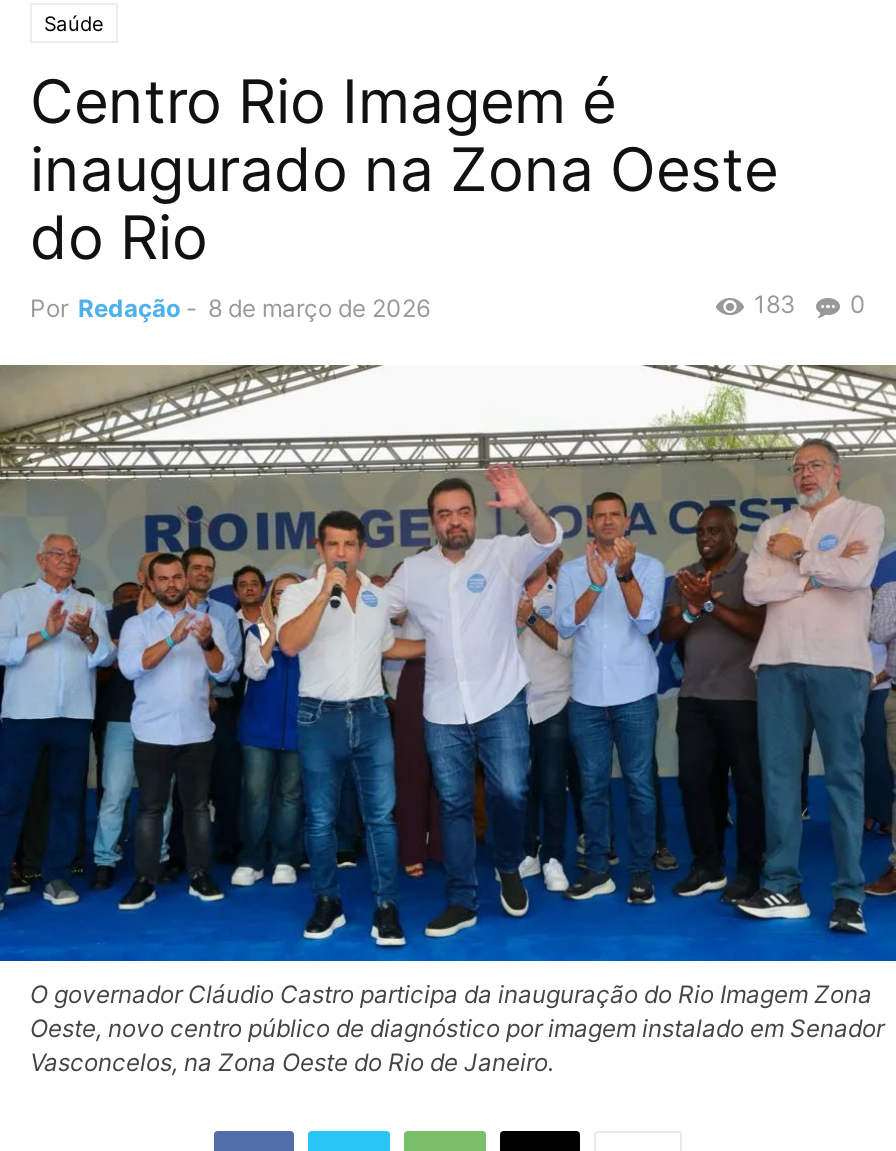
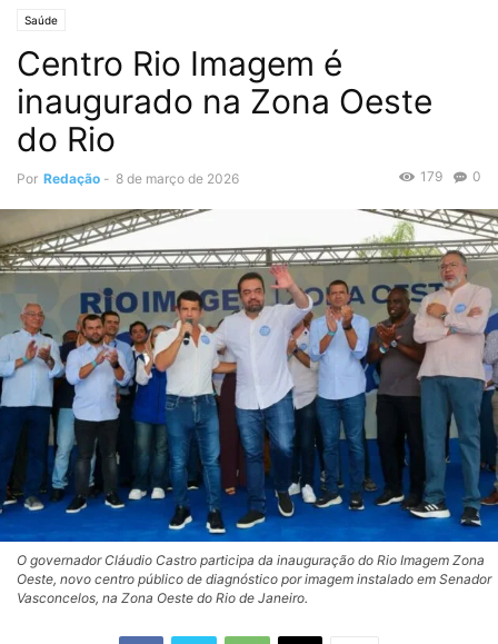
[754,290,866,320] 183 0 -> [420,168,481,185] 179 0

